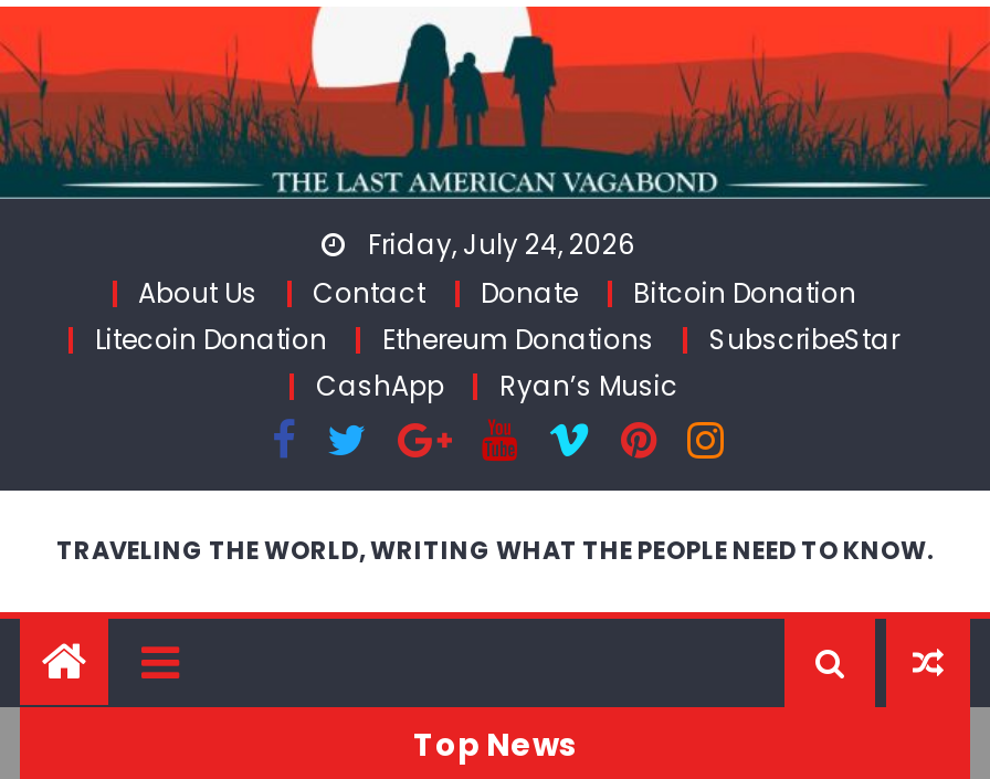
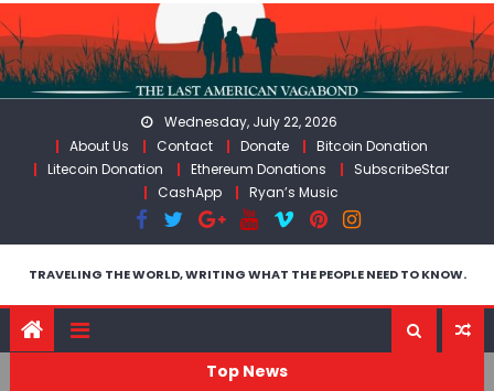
[361,226,635,264] Friday, July 24, 2026 -> [160,113,337,131] Wednesday, July 22, 2026

